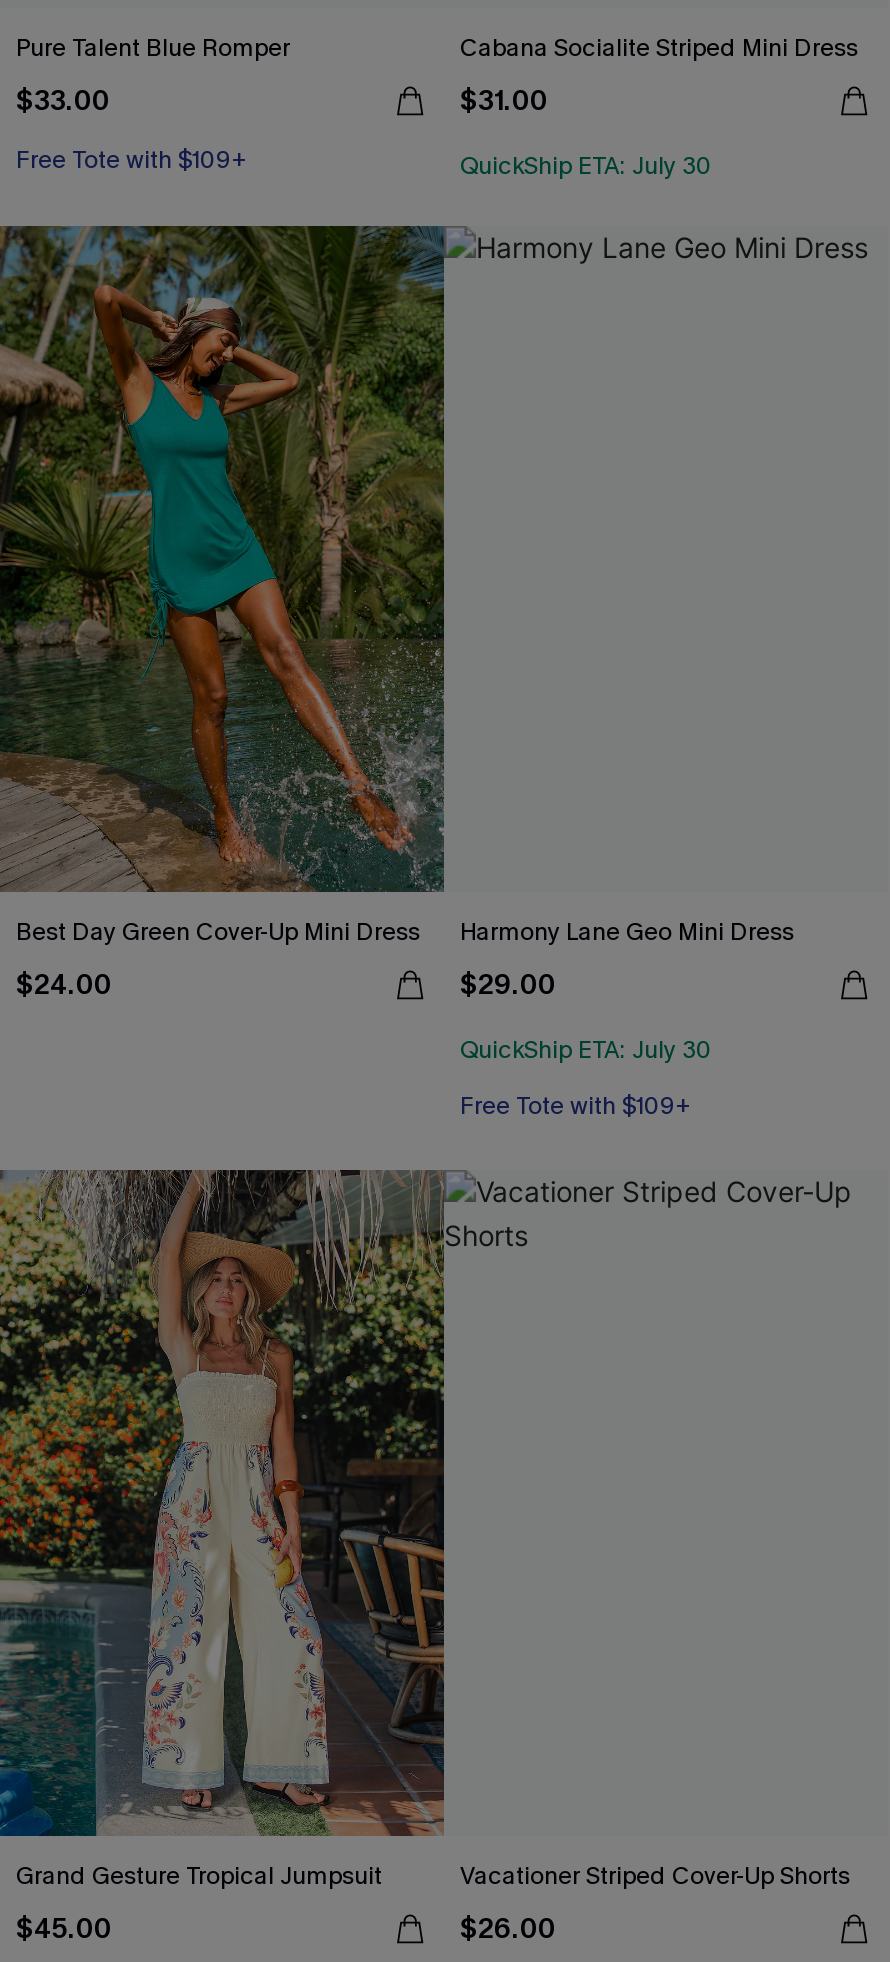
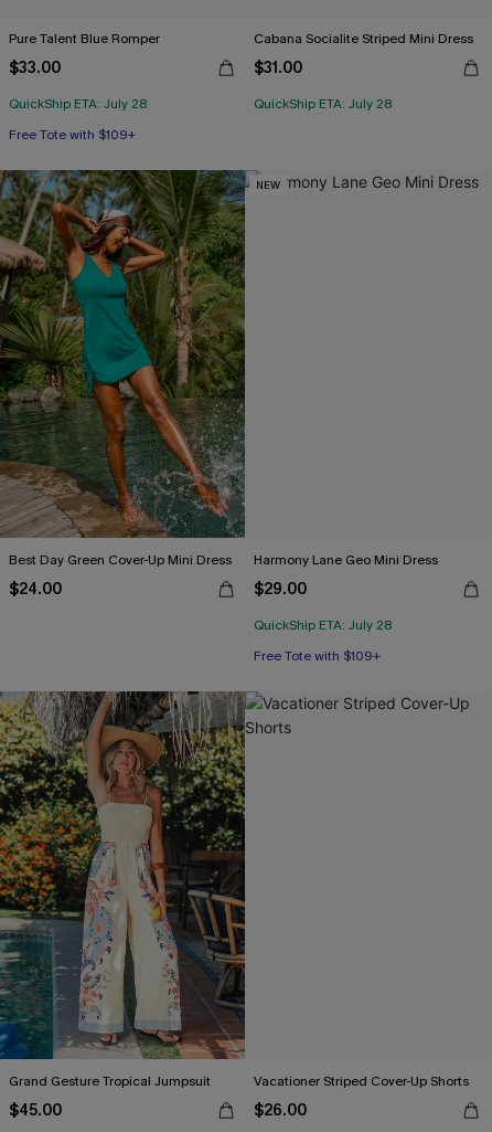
none -> [9,95,148,113] QuickShip ETA: July 28
[460,150,712,182] QuickShip ETA: July 30 -> [254,95,393,113] QuickShip ETA: July 28
none -> [256,177,280,192] NEW
[460,1034,712,1066] QuickShip ETA: July 30 -> [254,616,393,634] QuickShip ETA: July 28

